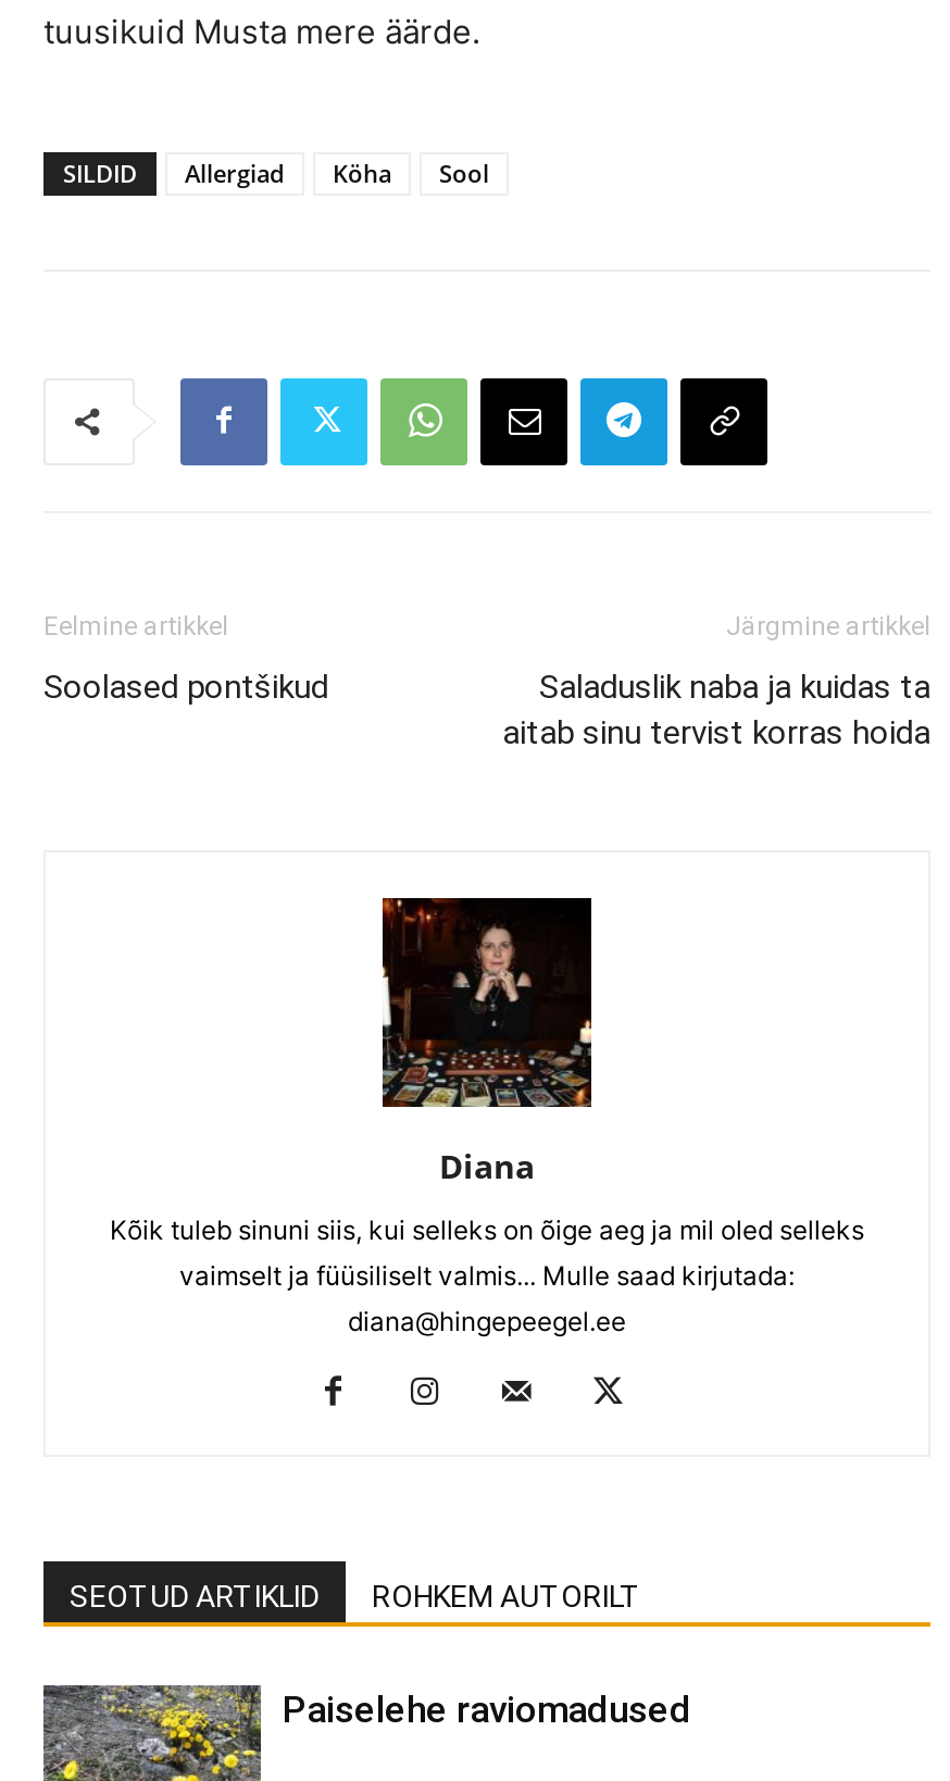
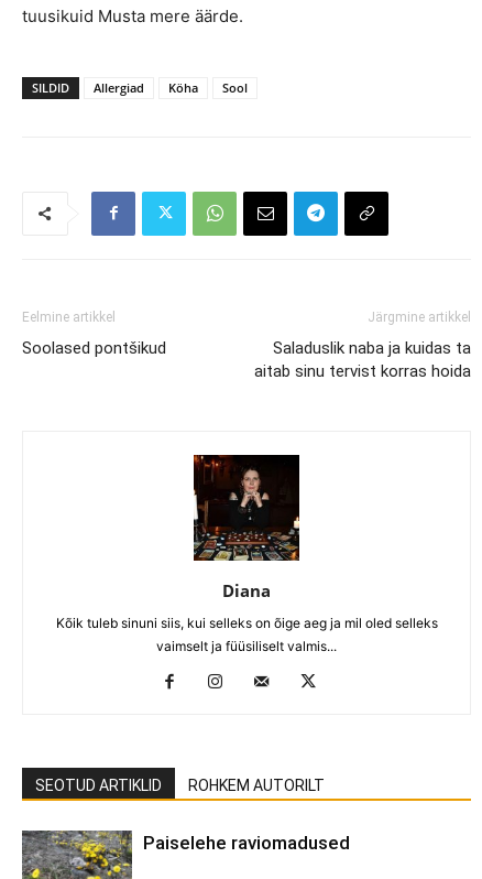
[179,1258,795,1337] vaimselt ja füüsiliselt valmis... Mulle saad kirjutada: | diana@hingepeegel.ee -> [156,637,337,654] vaimselt ja füüsiliselt valmis...

